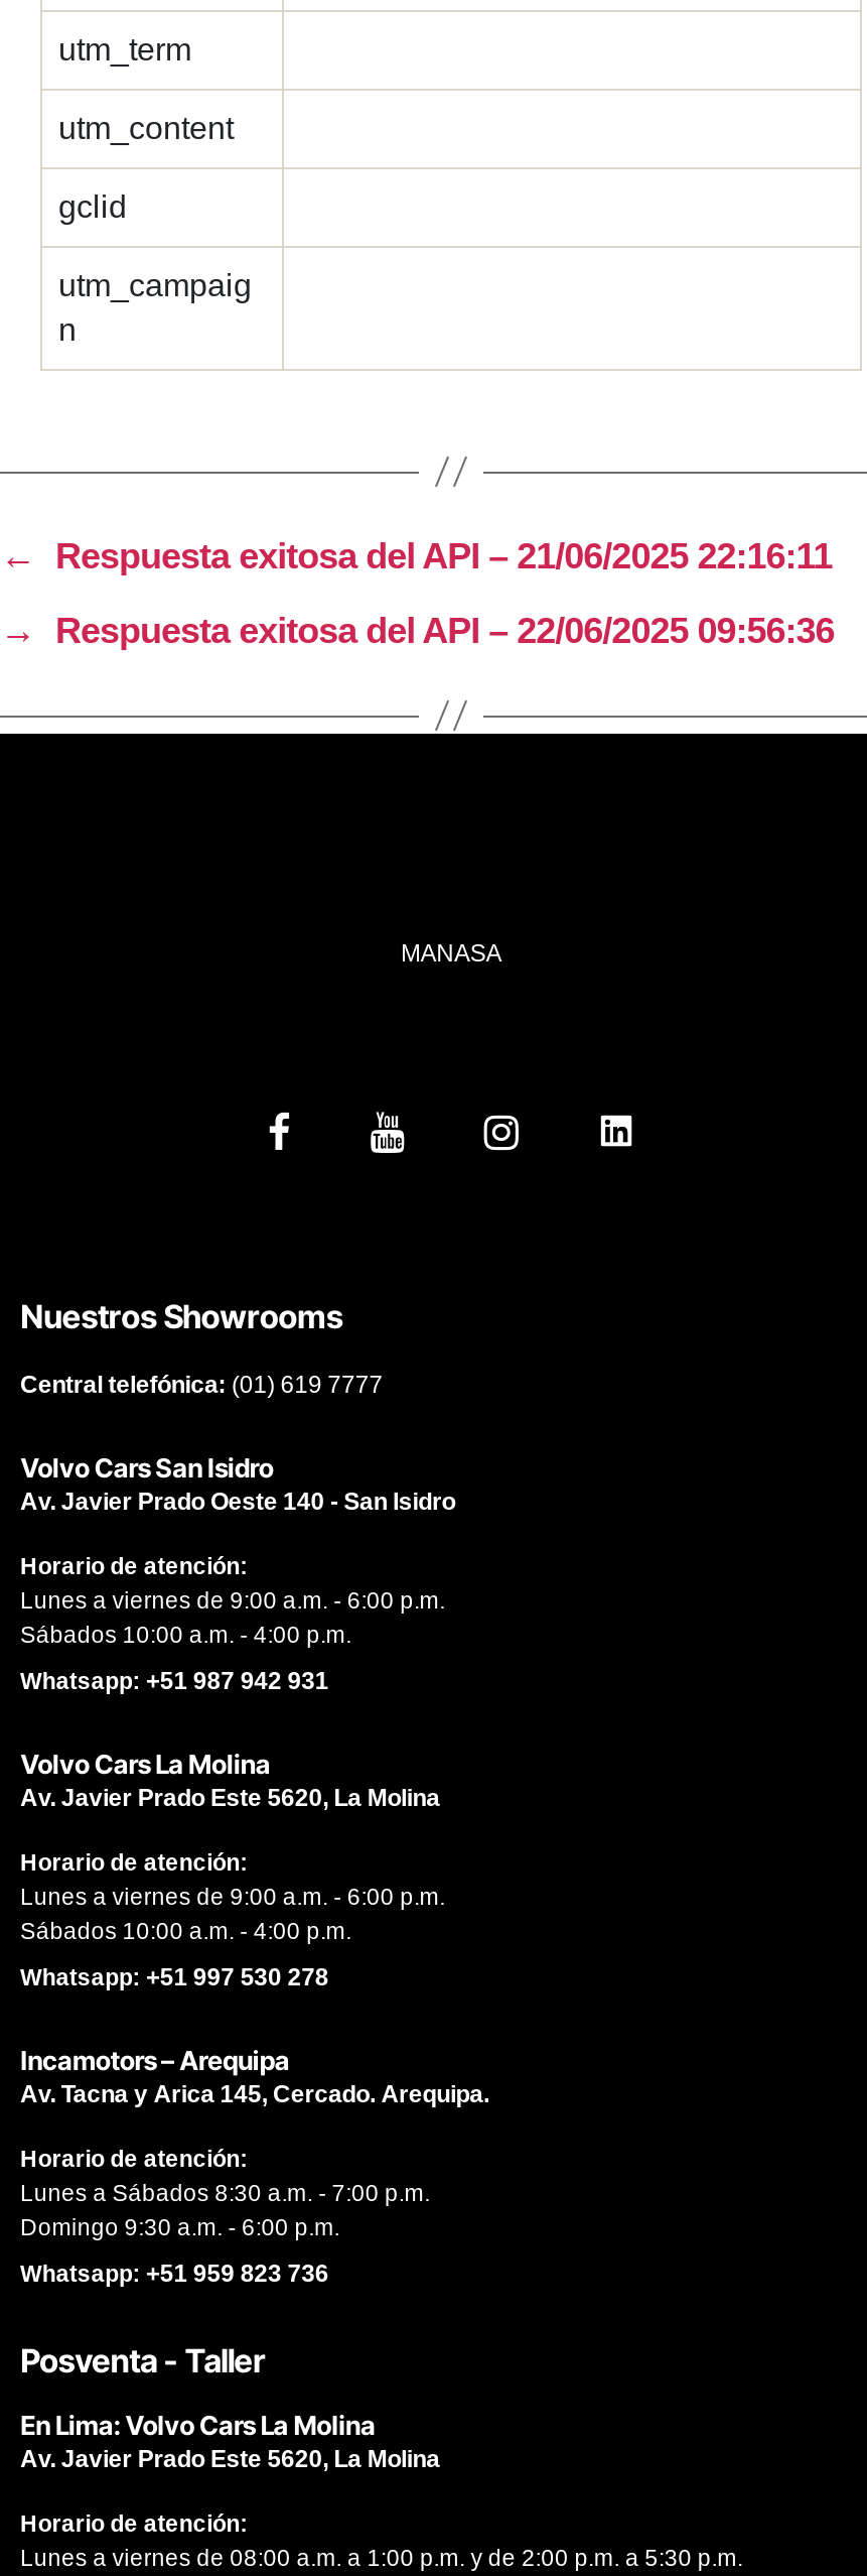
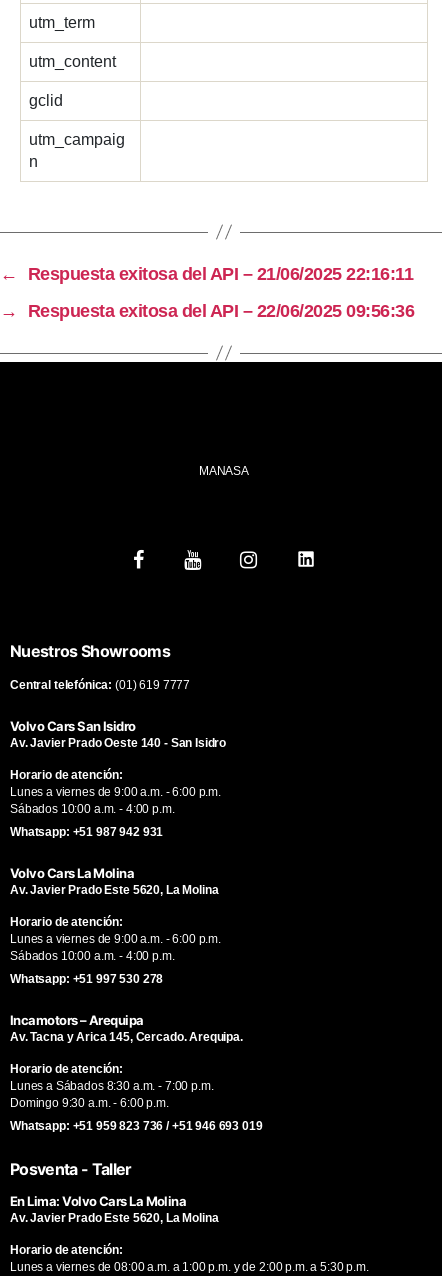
[20,2259,329,2288] Whatsapp: +51 959 823 736 -> [10,1119,263,1133] Whatsapp: +51 959 823 736 / +51 946 693 019

